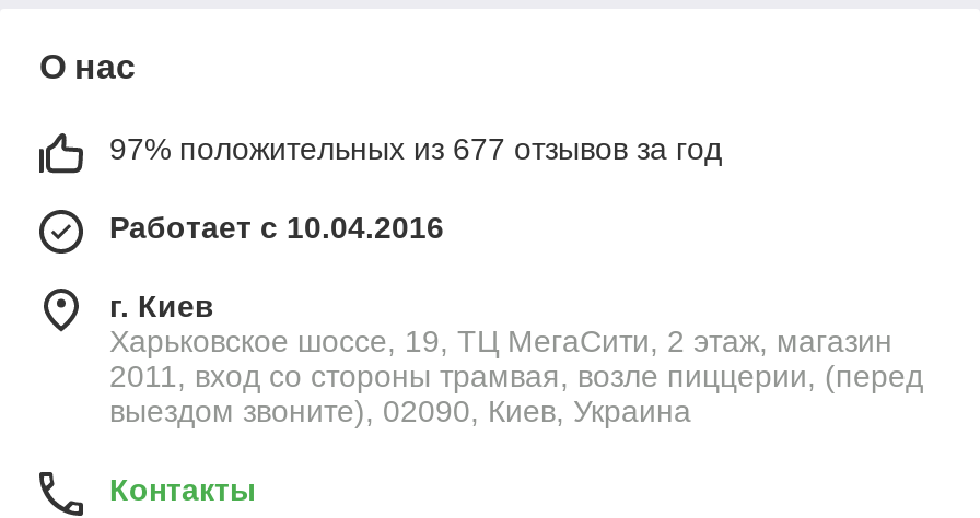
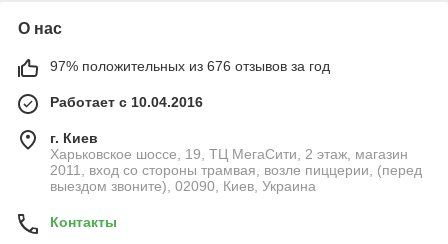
[109,131,722,166] 97% положительных из 677 отзывов за год -> [50,58,330,74] 97% положительных из 676 отзывов за год

